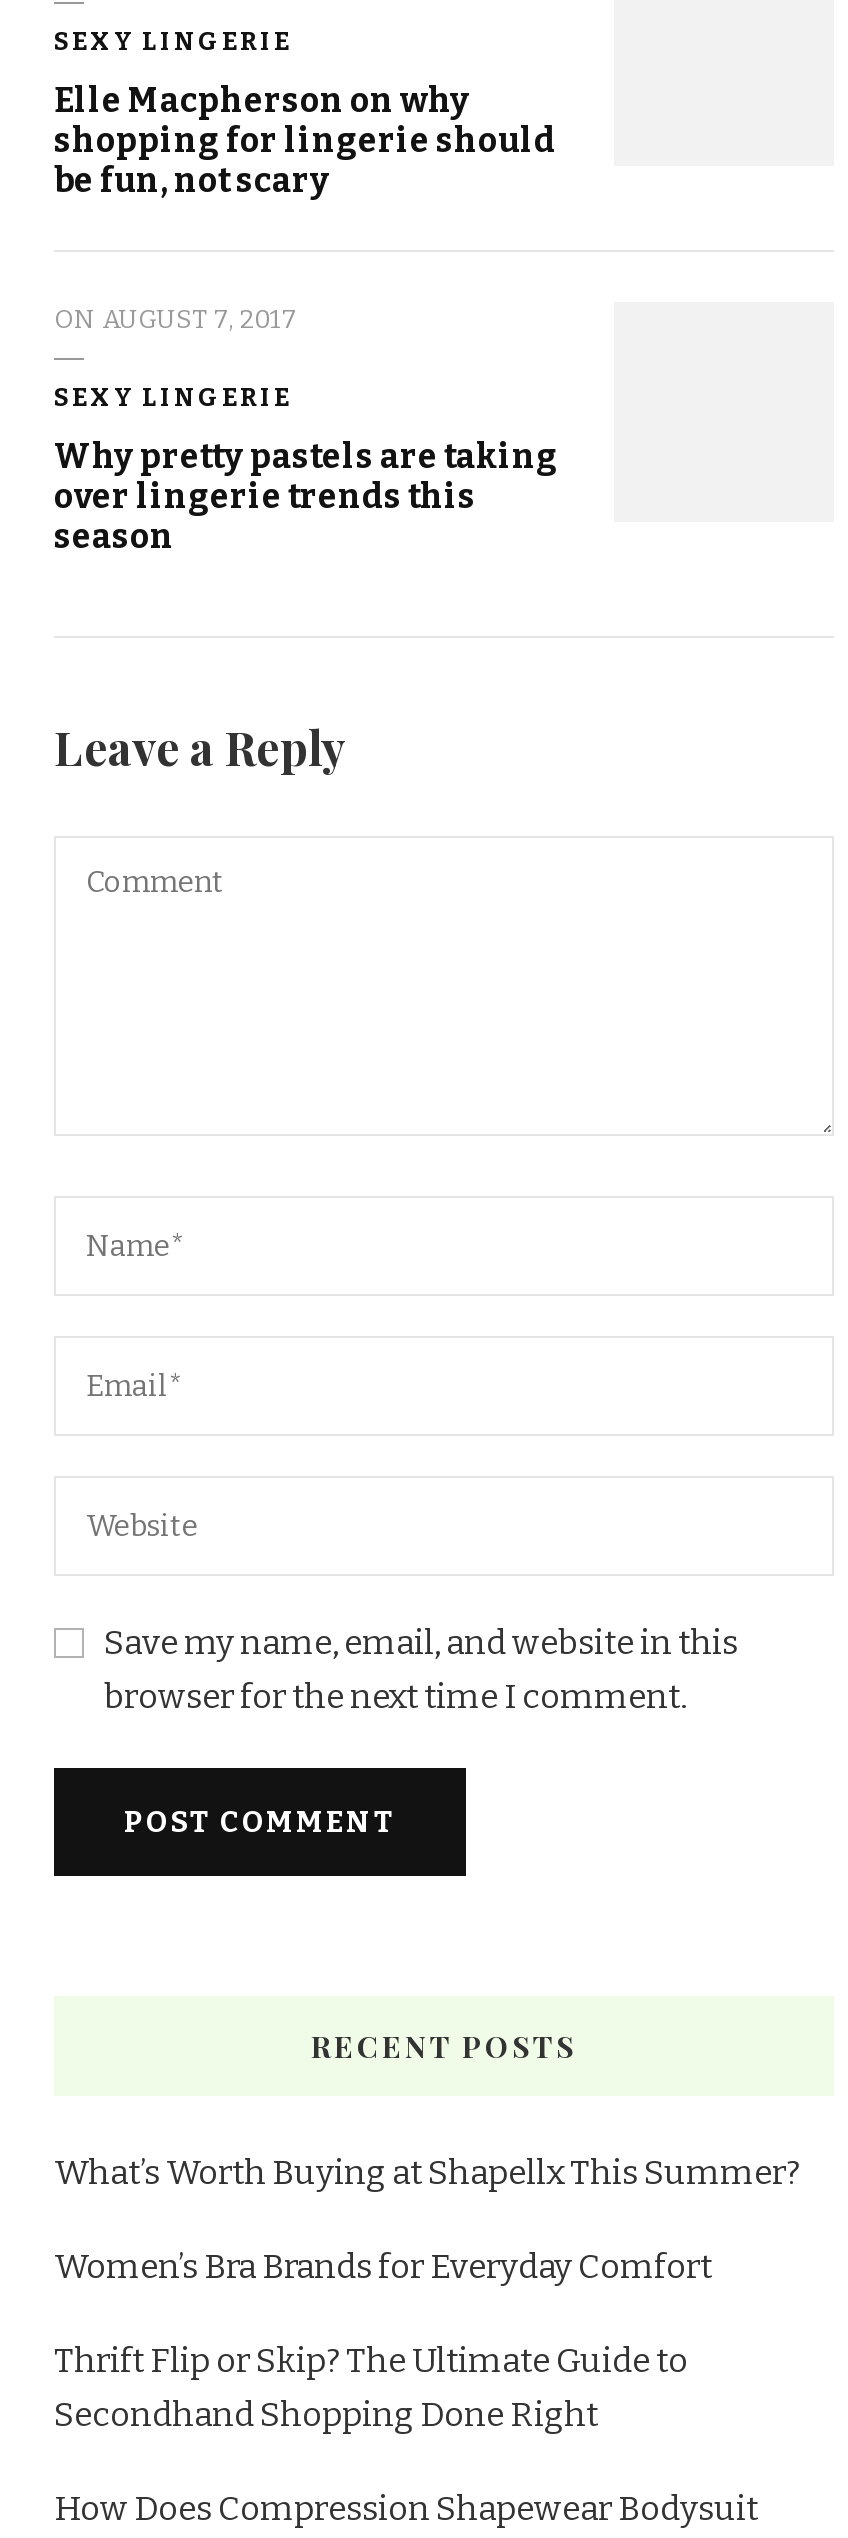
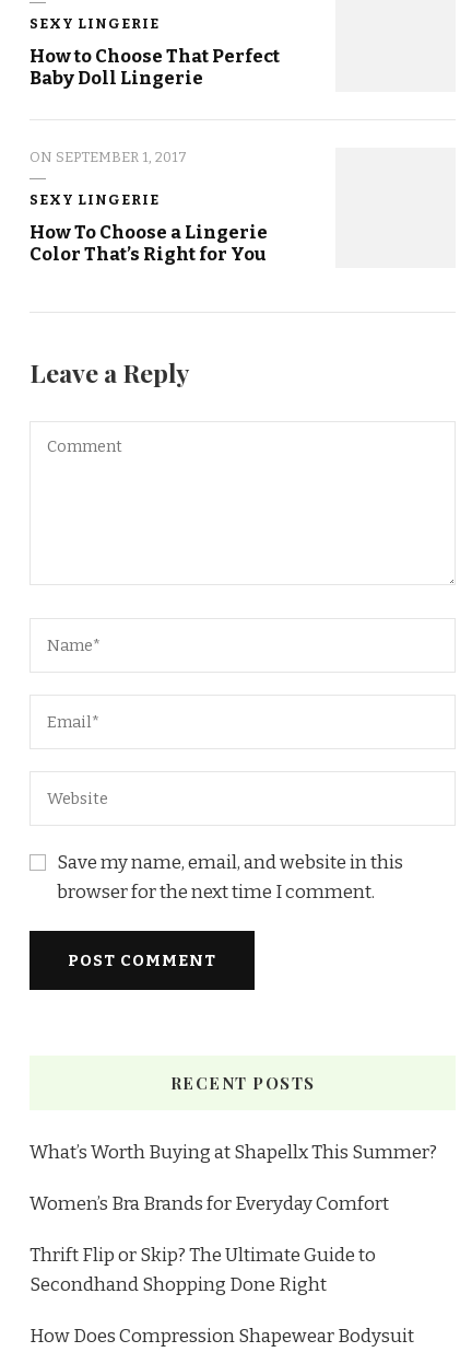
[54,80,556,200] Elle Macpherson on why | shopping for lingerie should | be fun, not scary -> [29,45,280,88] How to Choose That Perfect | Baby Doll Lingerie
[54,304,298,334] ON AUGUST 7, 2017 -> [29,149,187,165] ON SEPTEMBER 1, 2017
[54,436,558,556] Why pretty pastels are taking | over lingerie trends this | season -> [29,221,268,265] How To Choose a Lingerie | Color That’s Right for You

